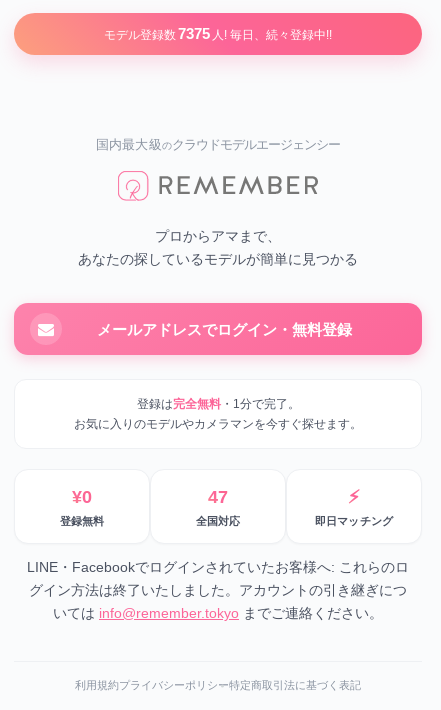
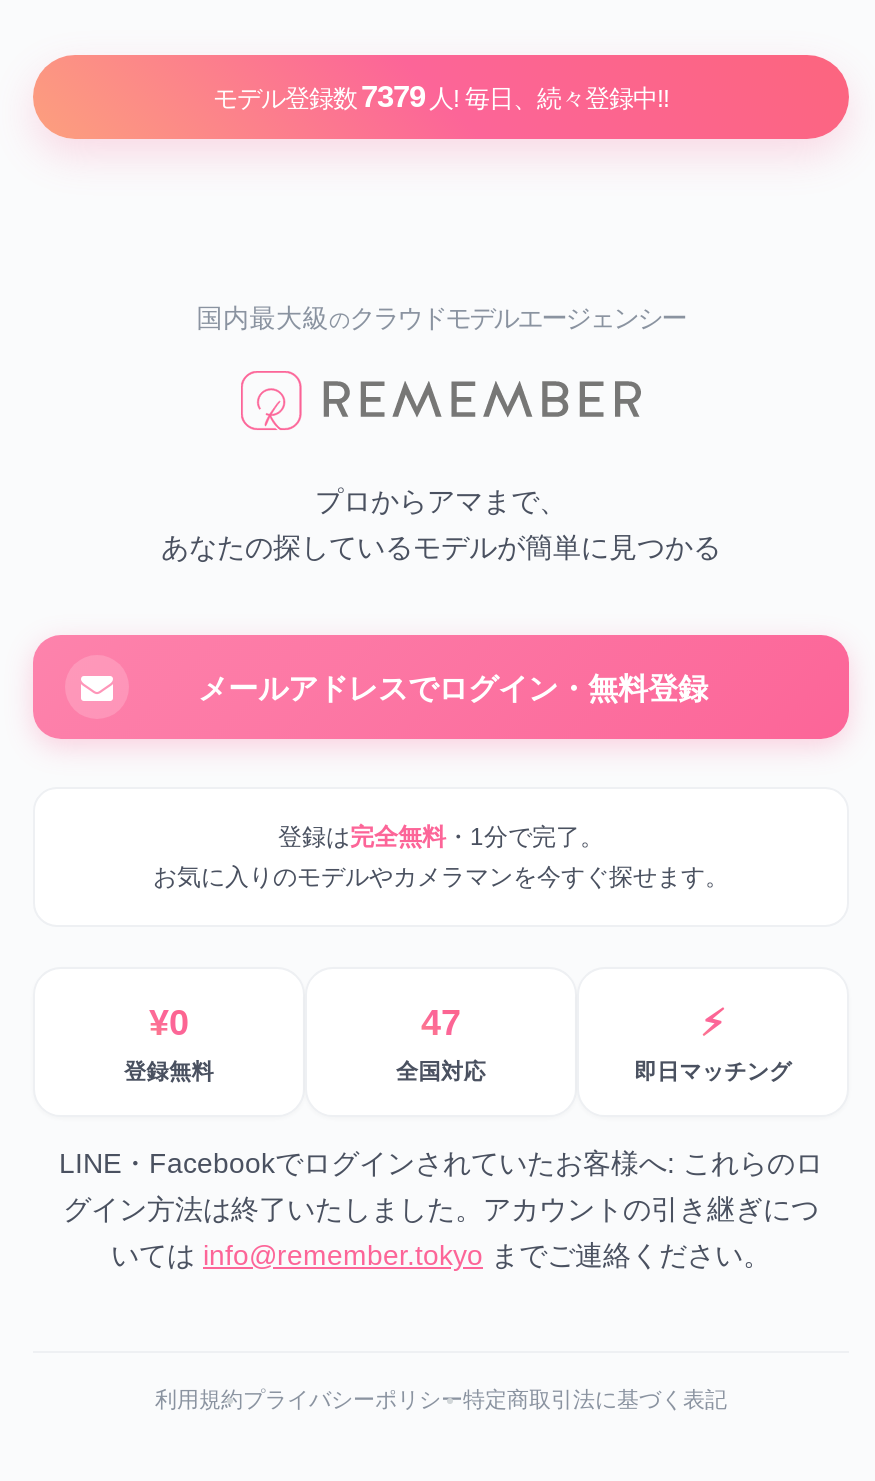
[104,25,332,42] モデル登録数 7375 人! 毎日、続々登録中!! -> [213,79,669,113] モデル登録数 7379 人! 毎日、続々登録中!!

